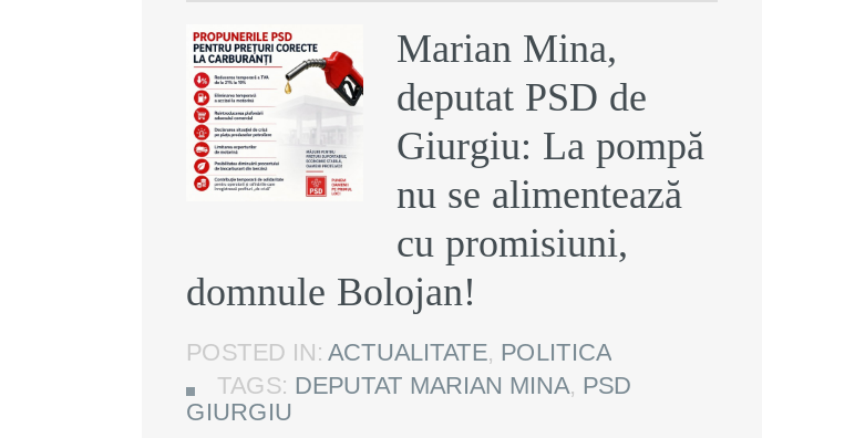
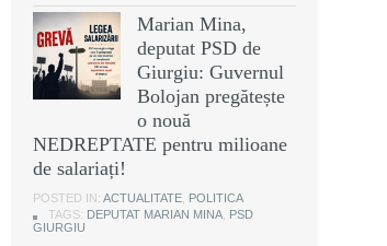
[186,24,704,314] [image] | Giurgiu: La pompă | nu se alimentează | cu promisiuni, | domnule Bolojan! -> [32,11,287,179] [image] | Giurgiu: Guvernul | Bolojan pregătește | o nouă | NEDREPTATE pentru milioane | de salariați!

